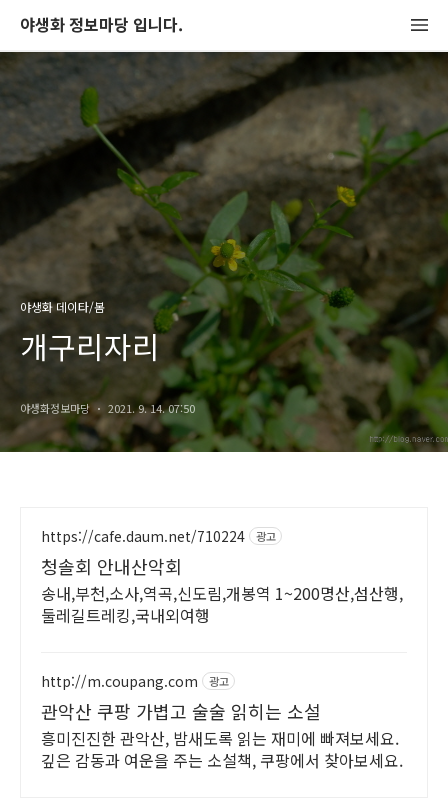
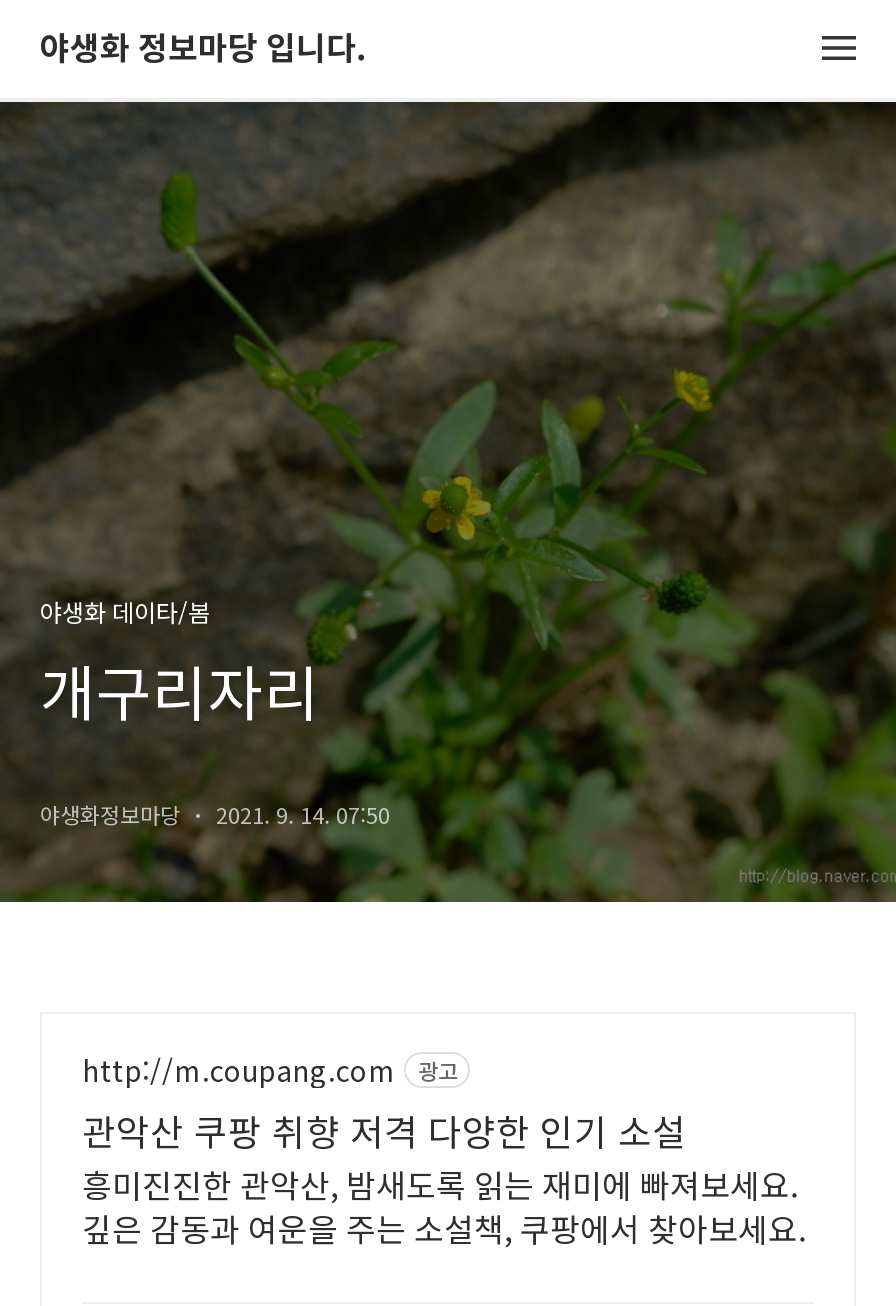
[41,525,403,627] https://cafe.daum.net/710224 | 광고 | 청솔회 안내산악회 | 송내,부천,소사,역곡,신도림,개봉역 1~200명산,섬산행, | 둘레길트레킹,국내외여행 -> none
[41,698,321,724] 관악산 쿠팡 가볍고 술술 읽히는 소설 -> [82,1104,686,1156] 관악산 쿠팡 취향 저격 다양한 인기 소설

